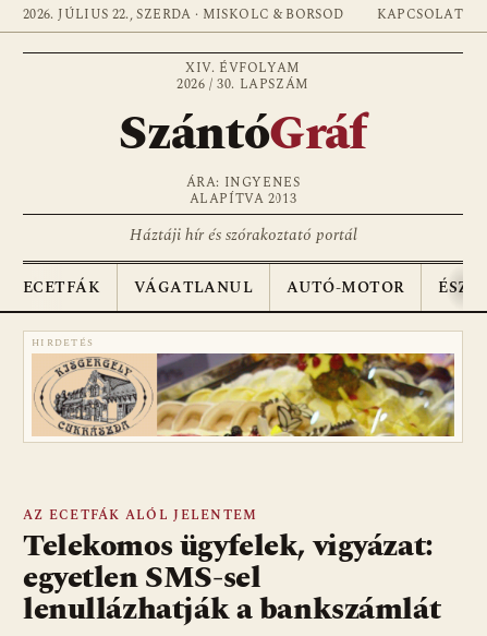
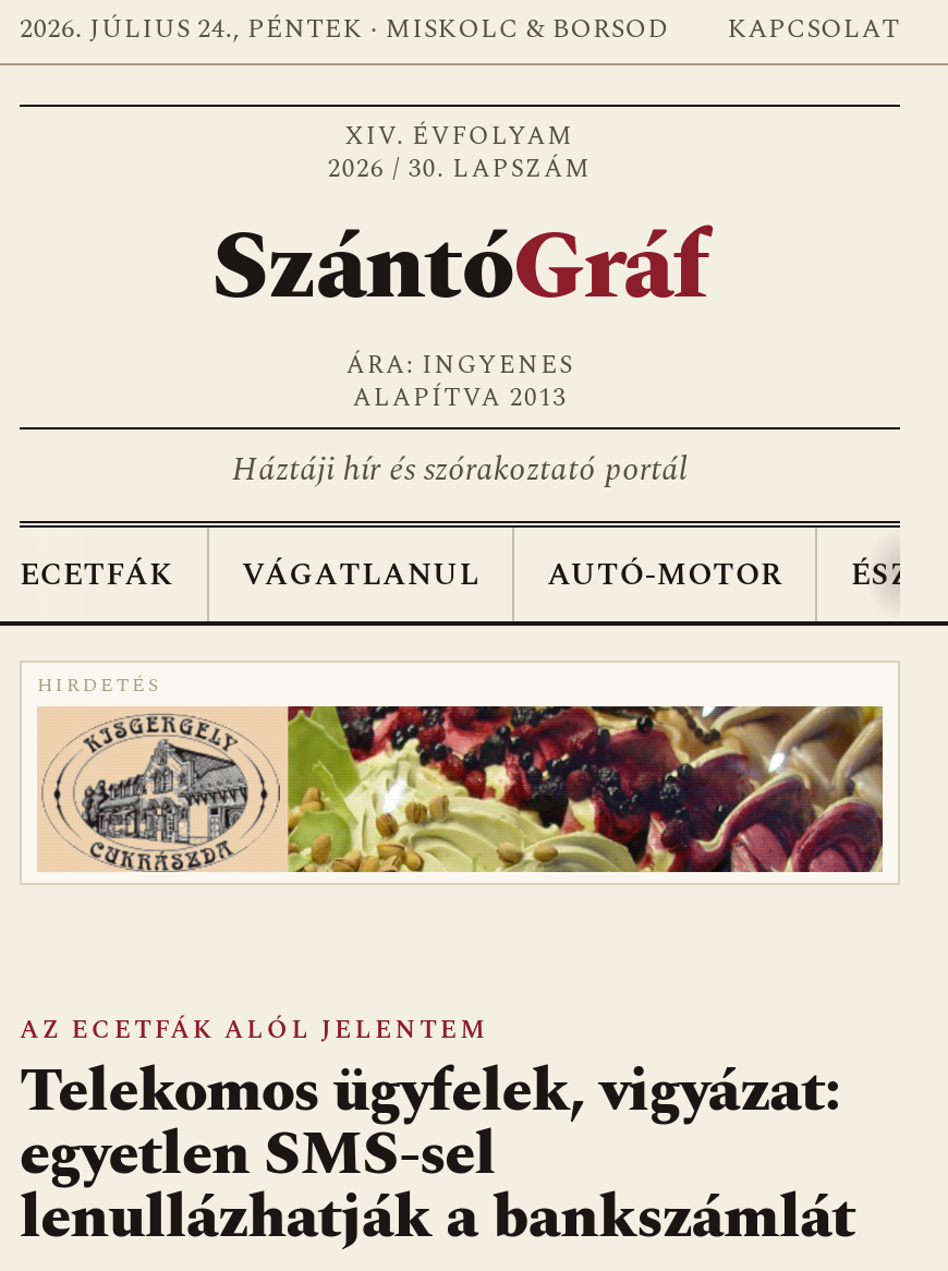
[23,4,344,25] 2026. JÚLIUS 22., SZERDA · MISKOLC & BORSOD -> [20,9,668,50] 2026. JÚLIUS 24., PÉNTEK · MISKOLC & BORSOD
[157,352,455,437] [image] -> [288,704,885,874] [image]

